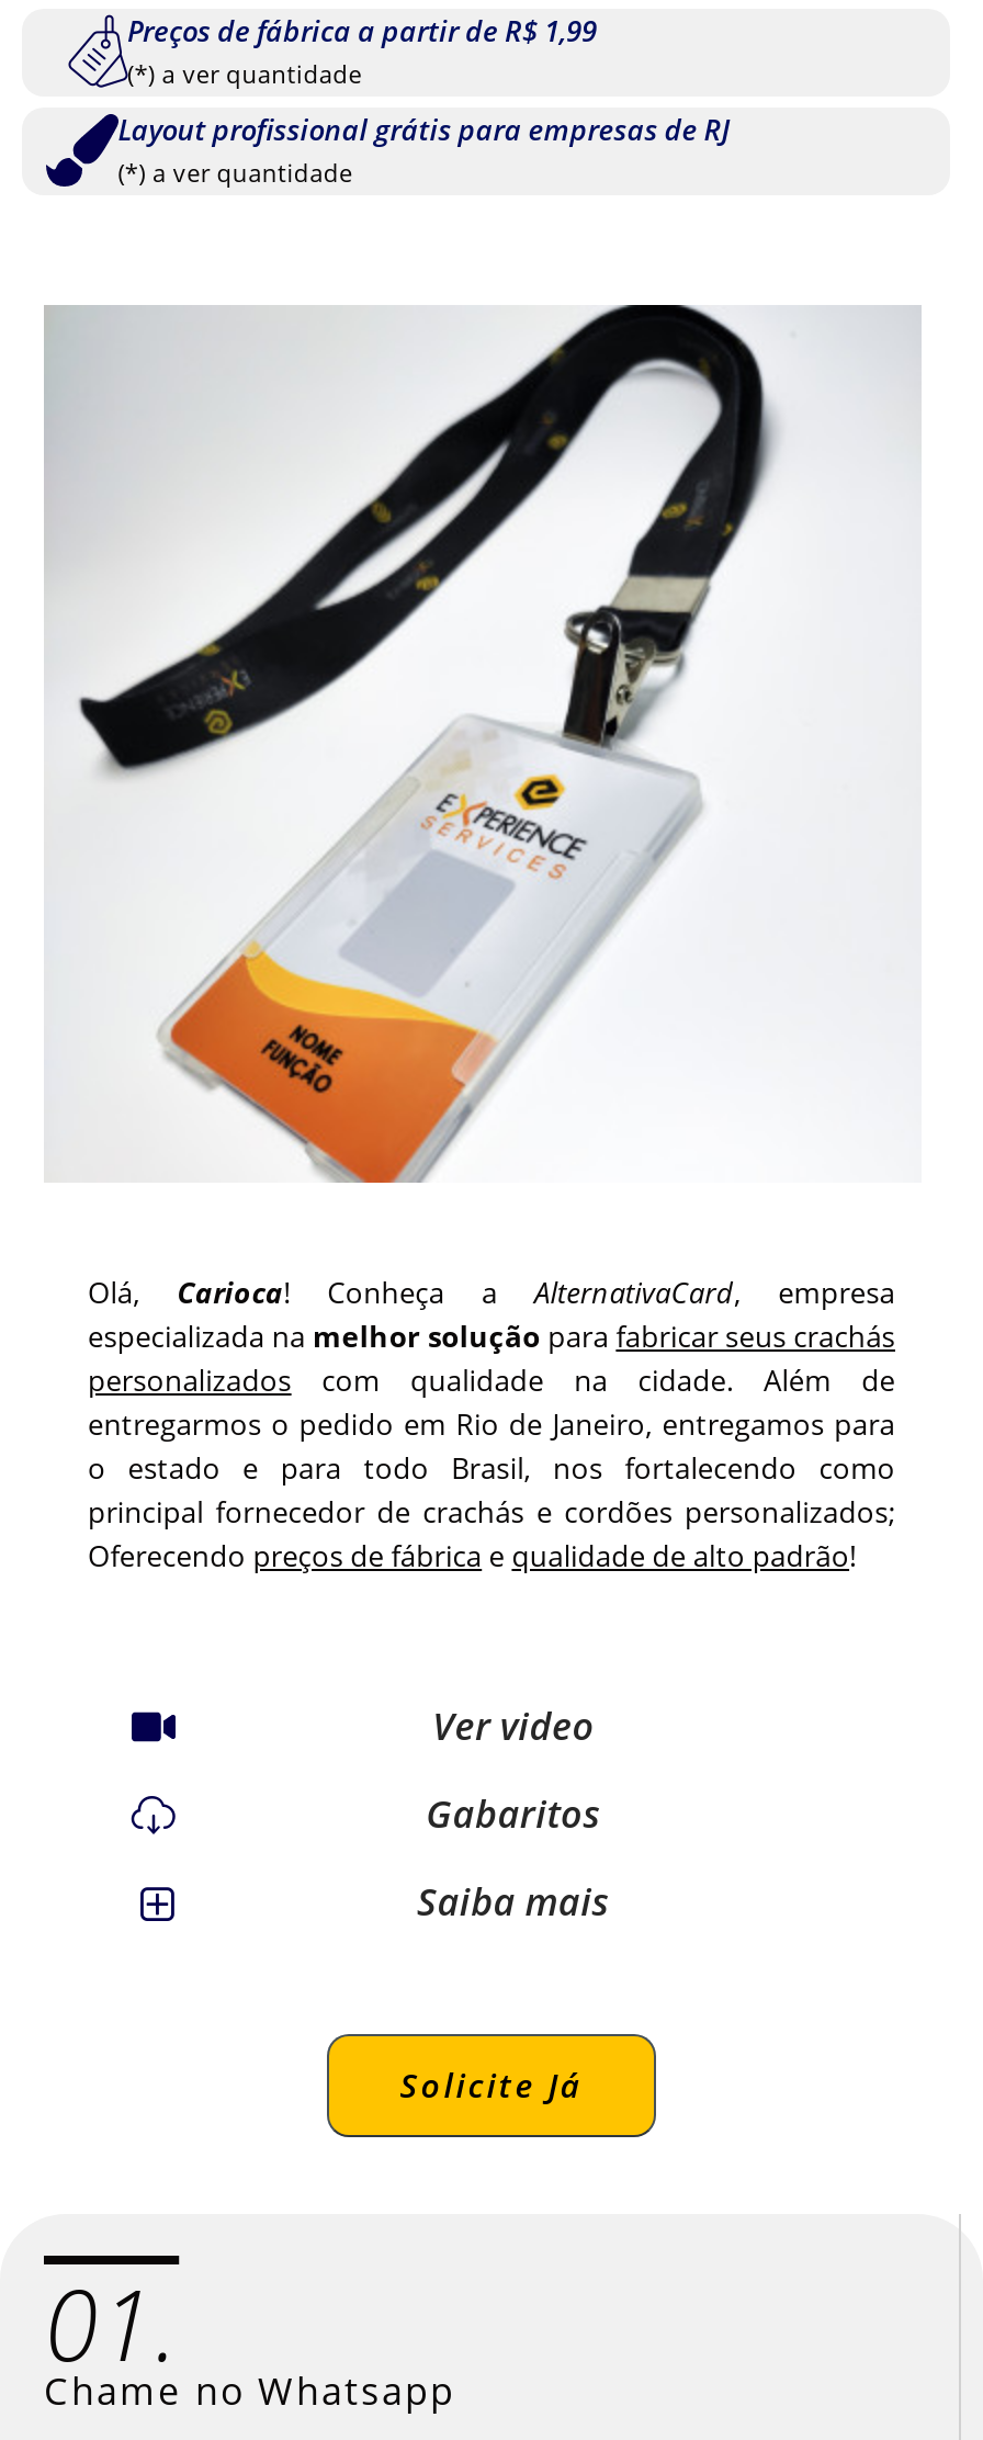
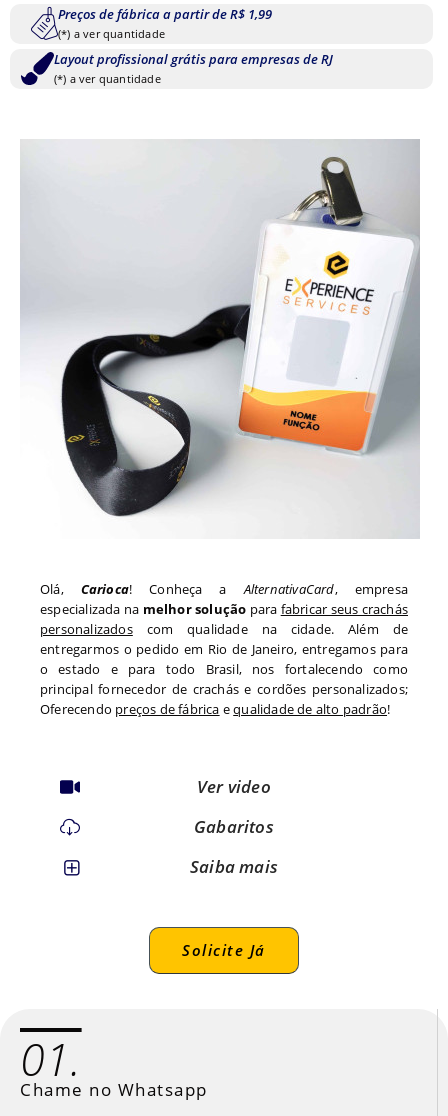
[46,303,919,1185] [image] -> [22,139,420,539] [image]

